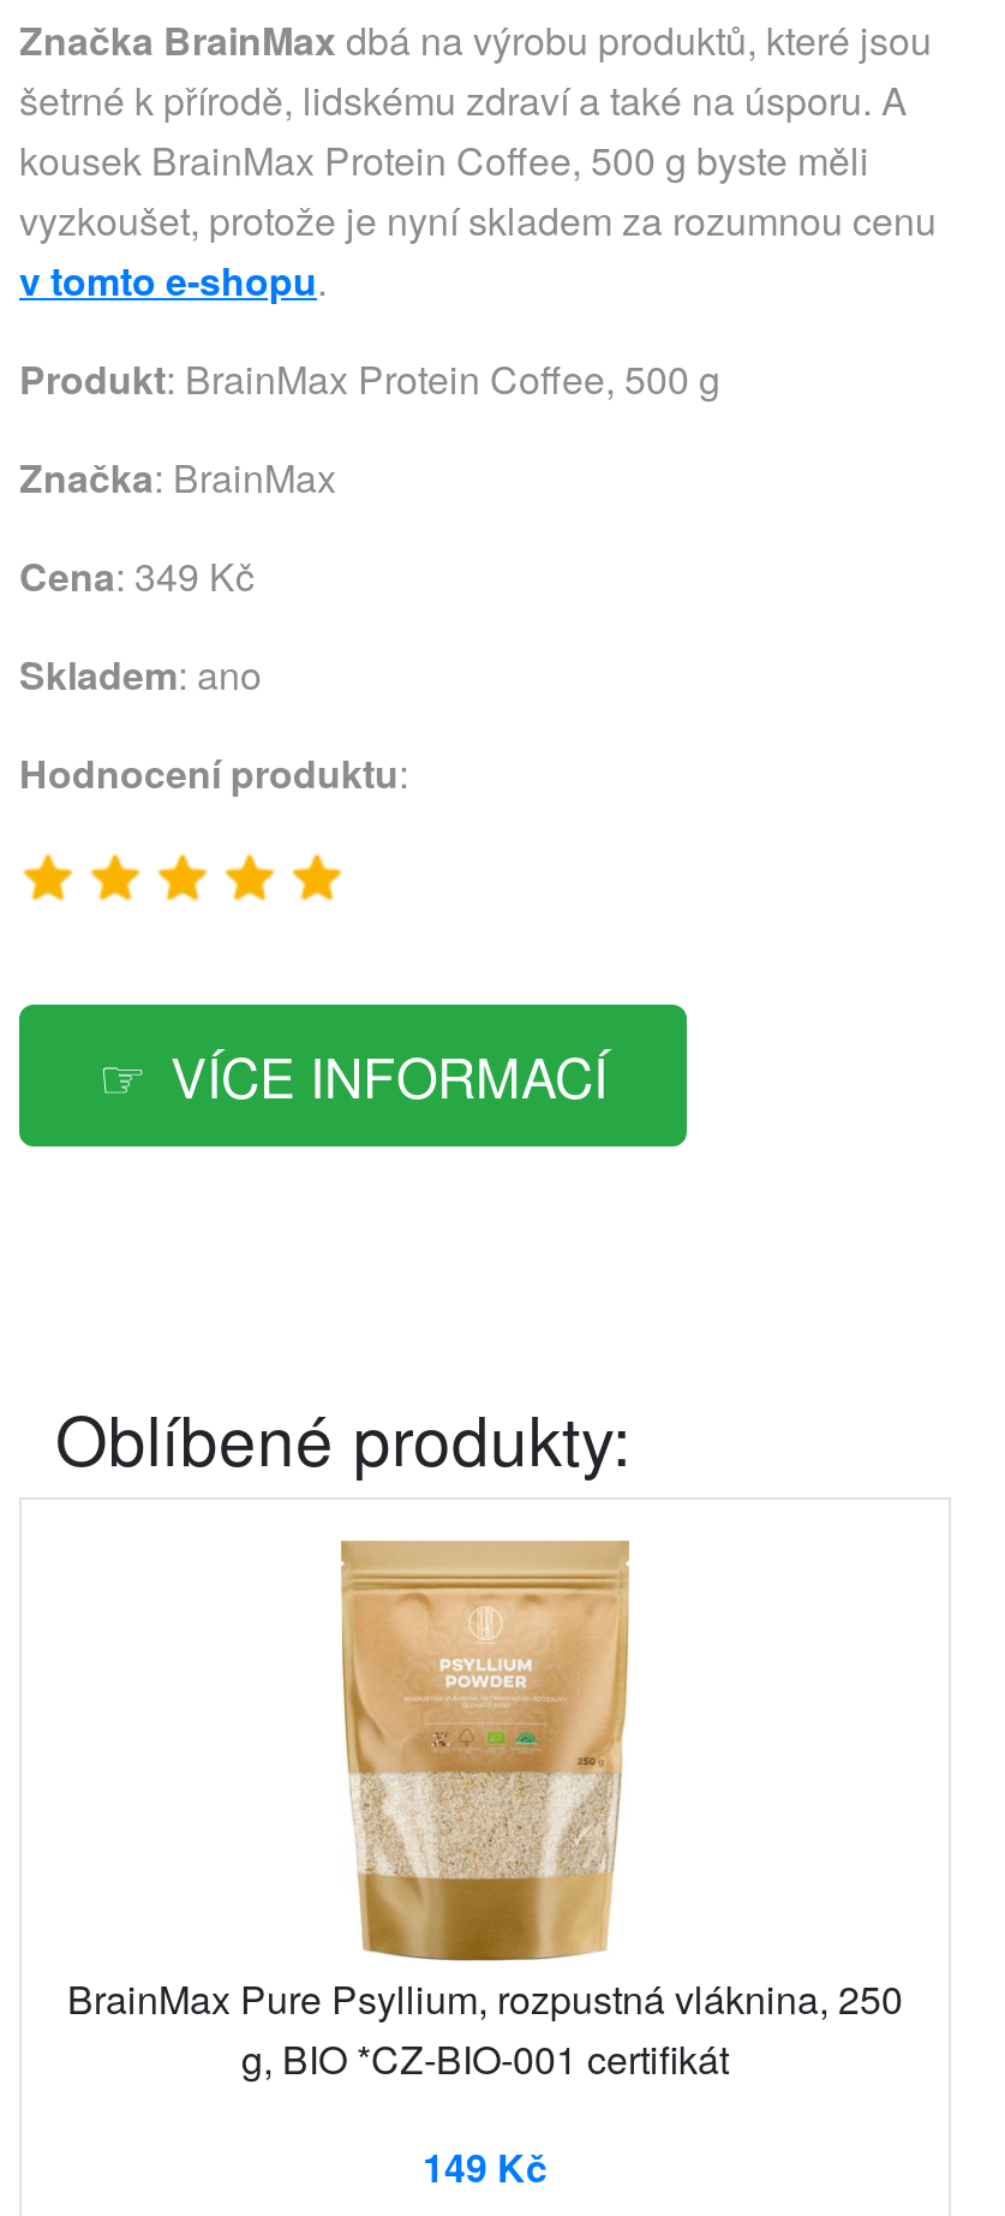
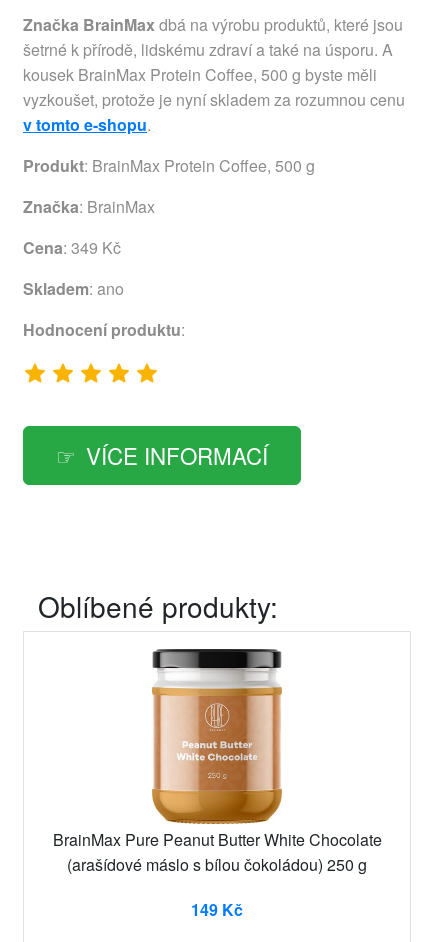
[67,1538,903,2086] [image] | BrainMax Pure Psyllium, rozpustná vláknina, 250 | g, BIO *CZ-BIO-001 certifikát -> [52,648,381,876] [image] | BrainMax Pure Peanut Butter White Chocolate | (arašídové máslo s bílou čokoládou) 250 g

